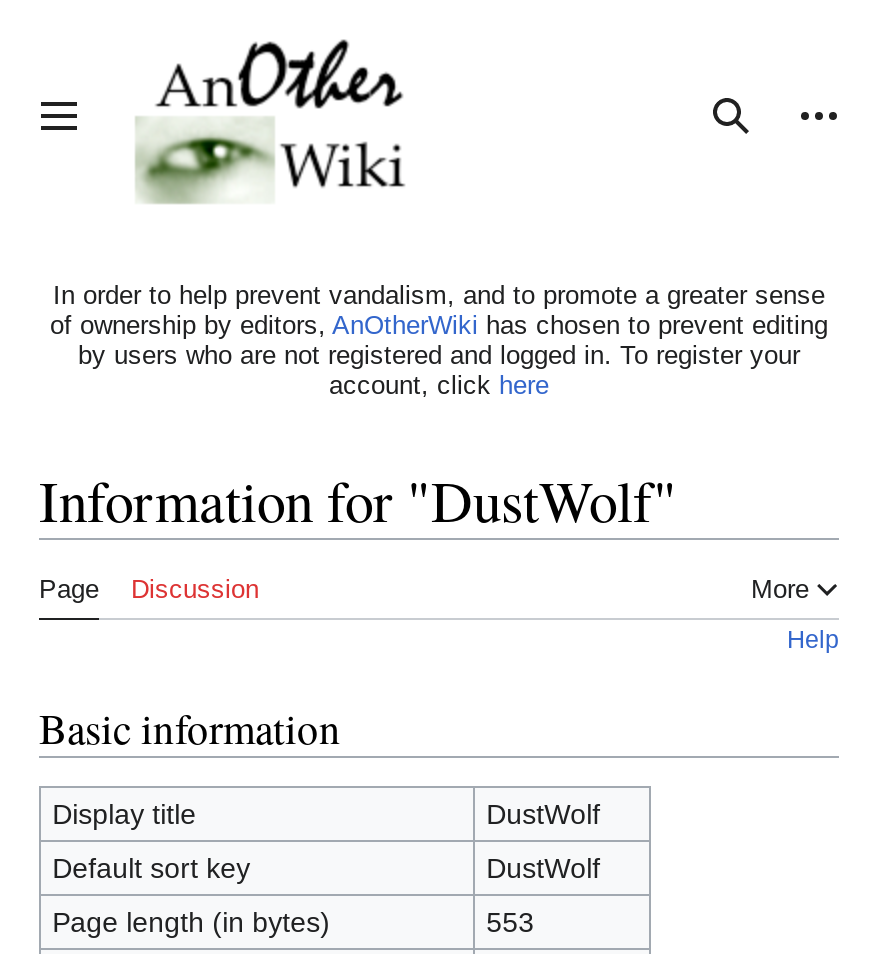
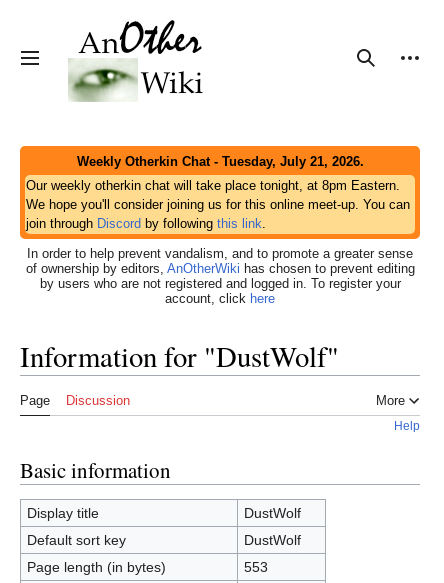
none -> [26,154,410,231] Weekly Otherkin Chat - Tuesday, July 21, 2026. | Our weekly otherkin chat will take place tonight, at 8pm Eastern. | We hope you'll consider joining us for this online meet-up. You can | join through Discord by following this link.

